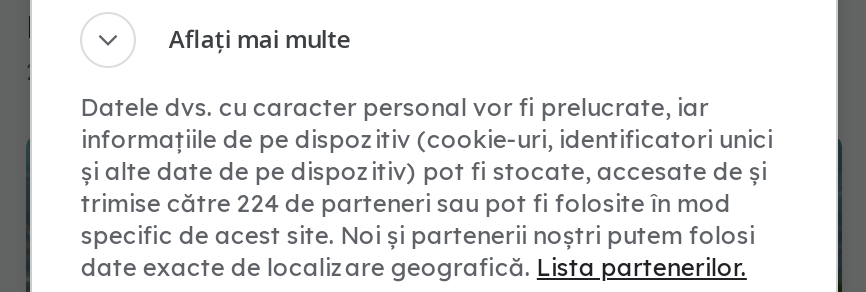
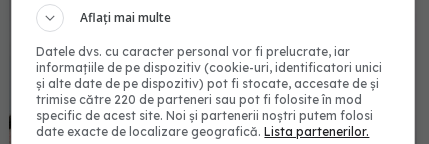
[81,188,731,218] trimise către 224 de parteneri sau pot fi folosite în mod -> [36,92,362,107] trimise către 220 de parteneri sau pot fi folosite în mod

